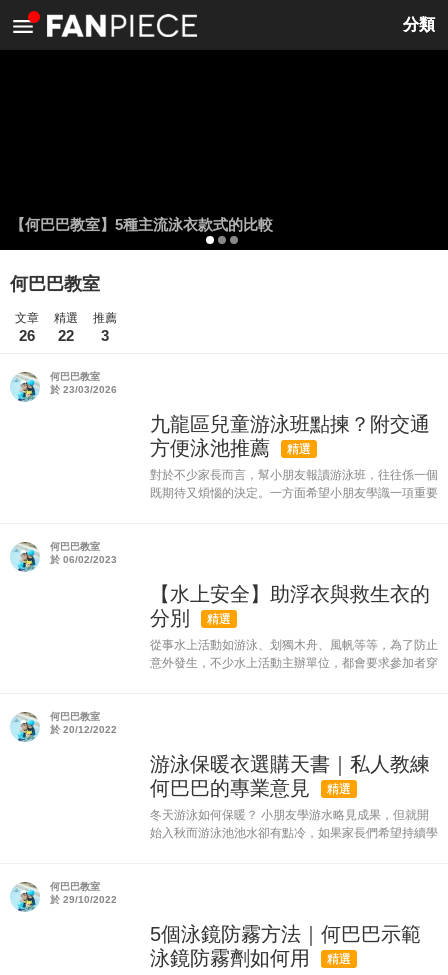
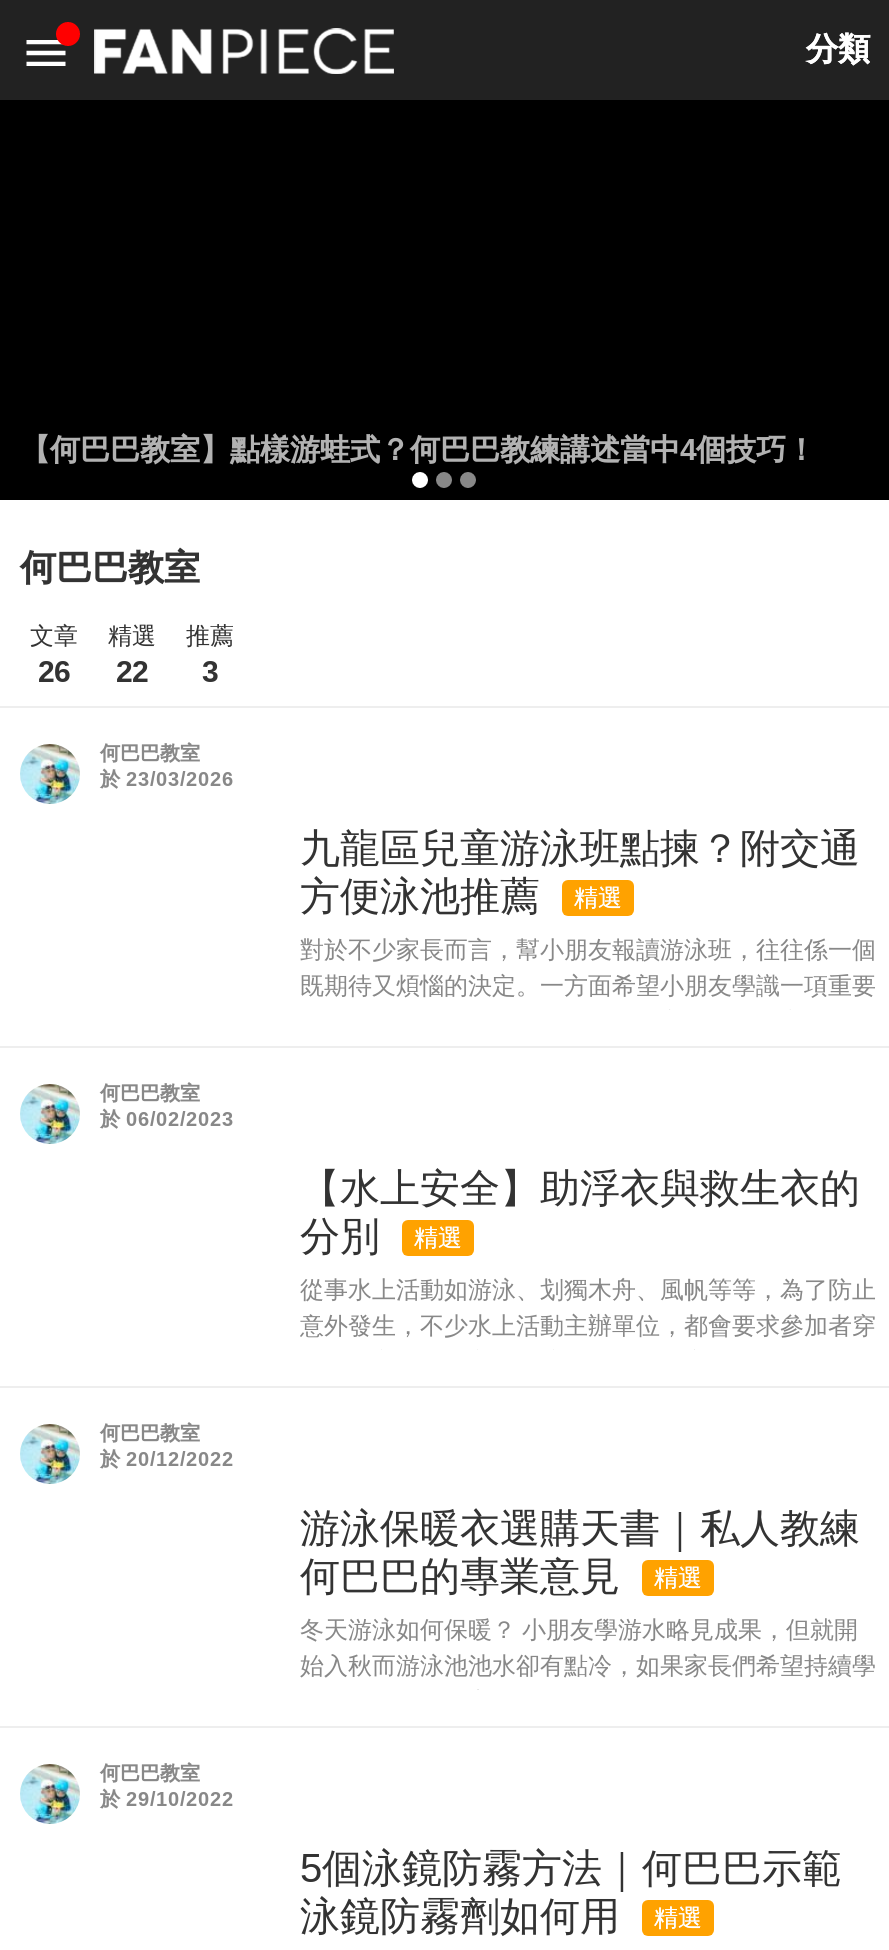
[10,216,273,233] 【何巴巴教室】5種主流泳衣款式的比較 -> [20,432,816,466] 【何巴巴教室】點樣游蛙式？何巴巴教練講述當中4個技巧！

